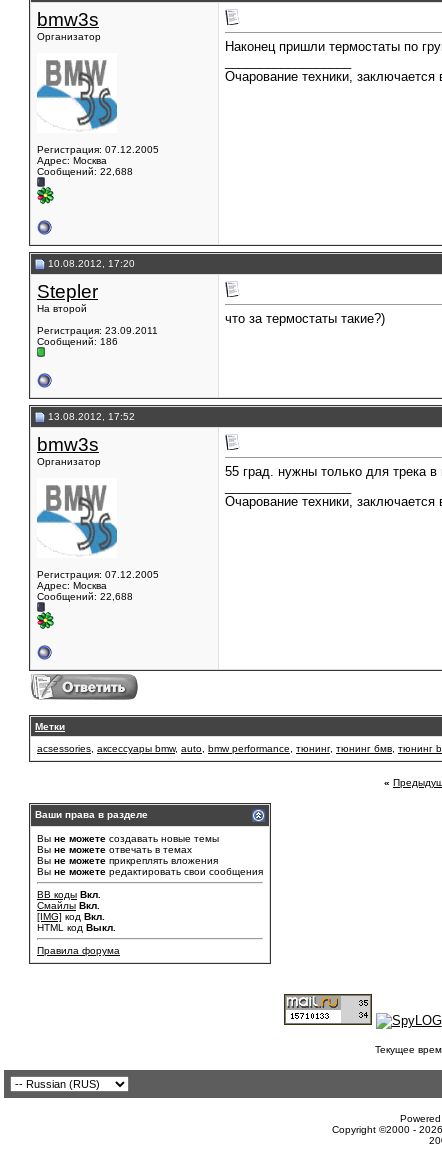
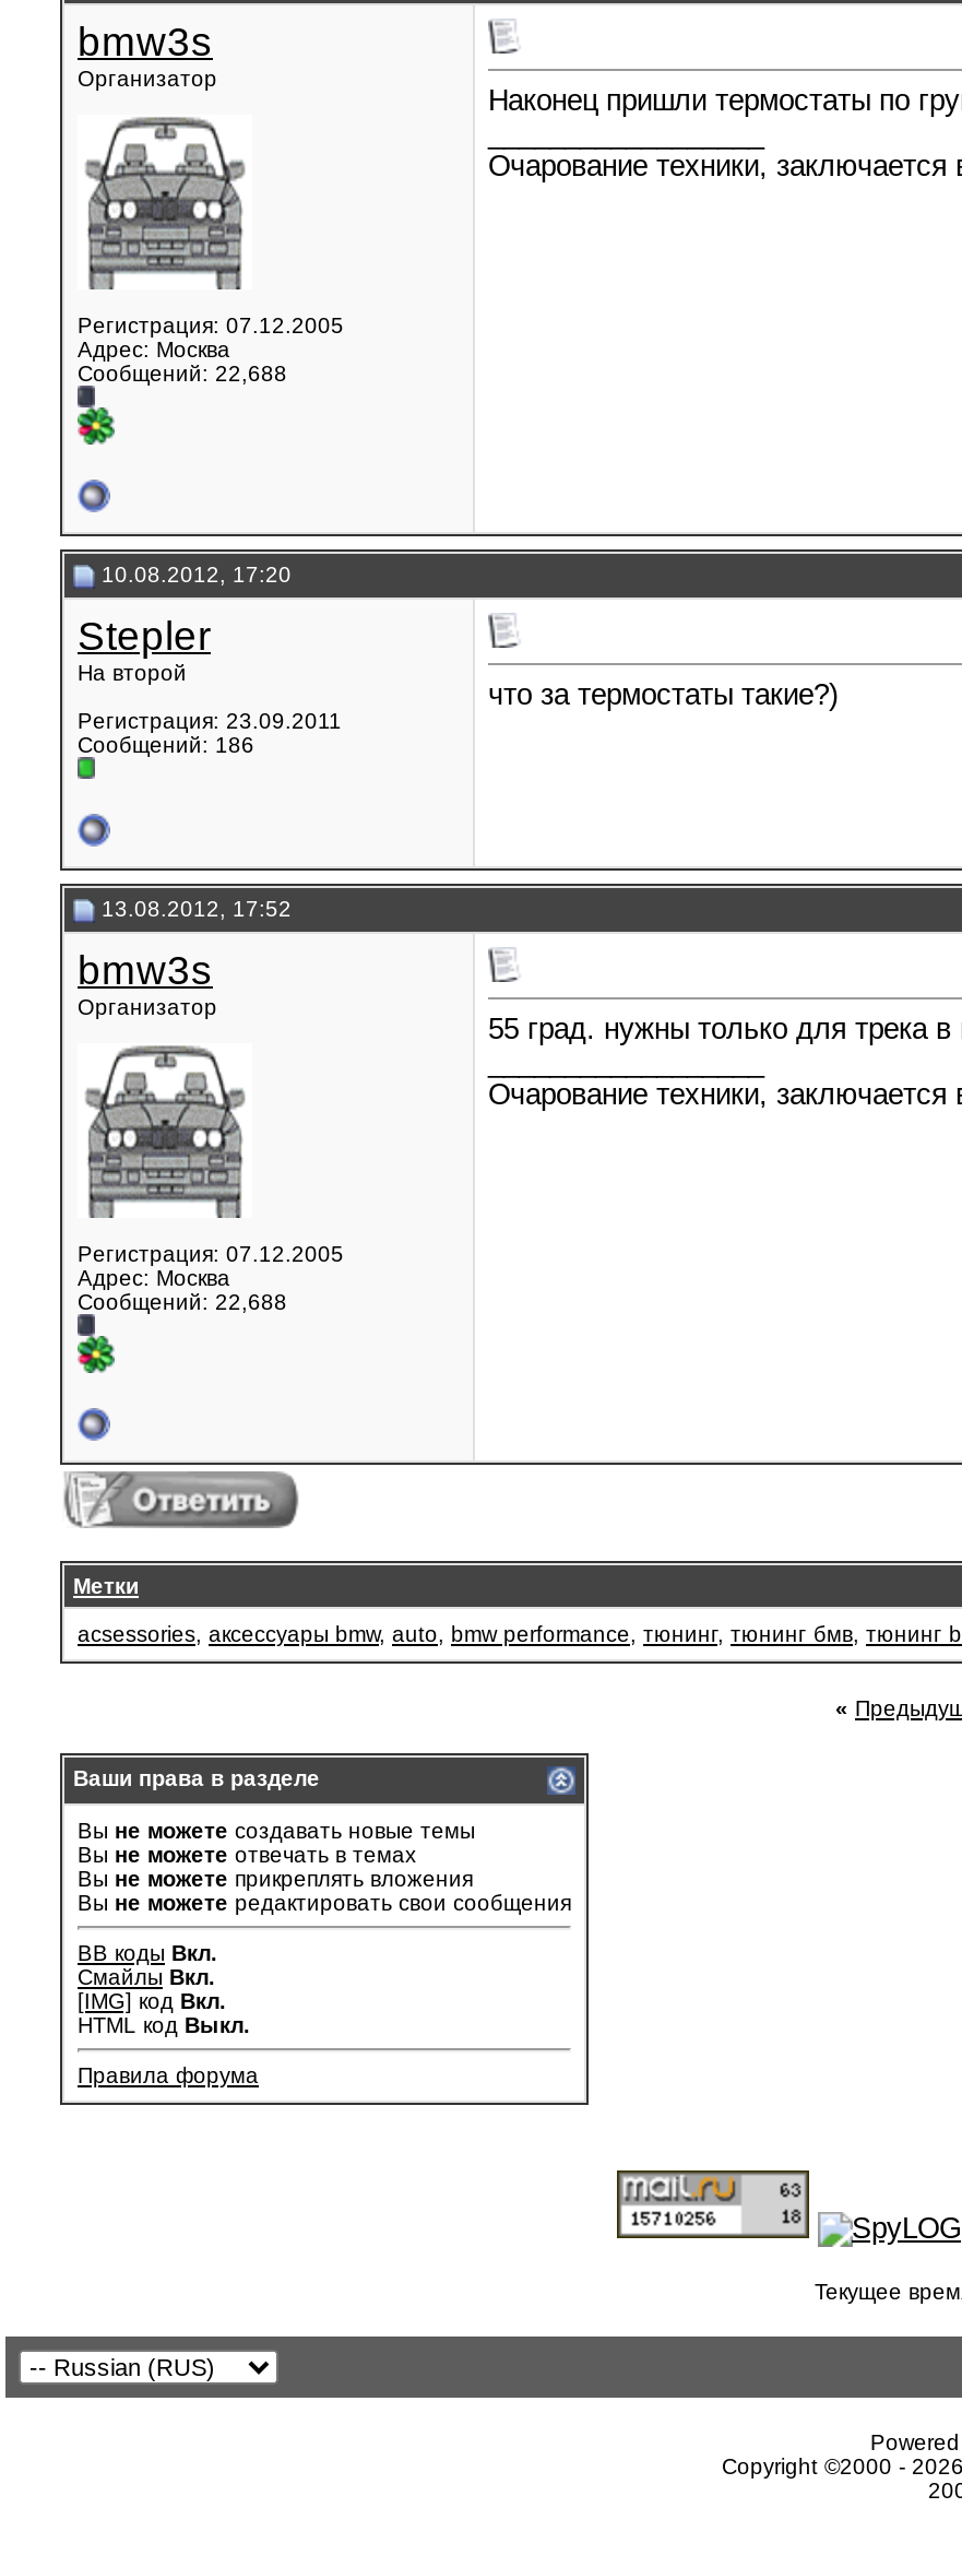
[36,54,118,133] [image] -> [78,115,252,292] [image]
[36,479,118,558] [image] -> [78,1043,252,1220] [image]

